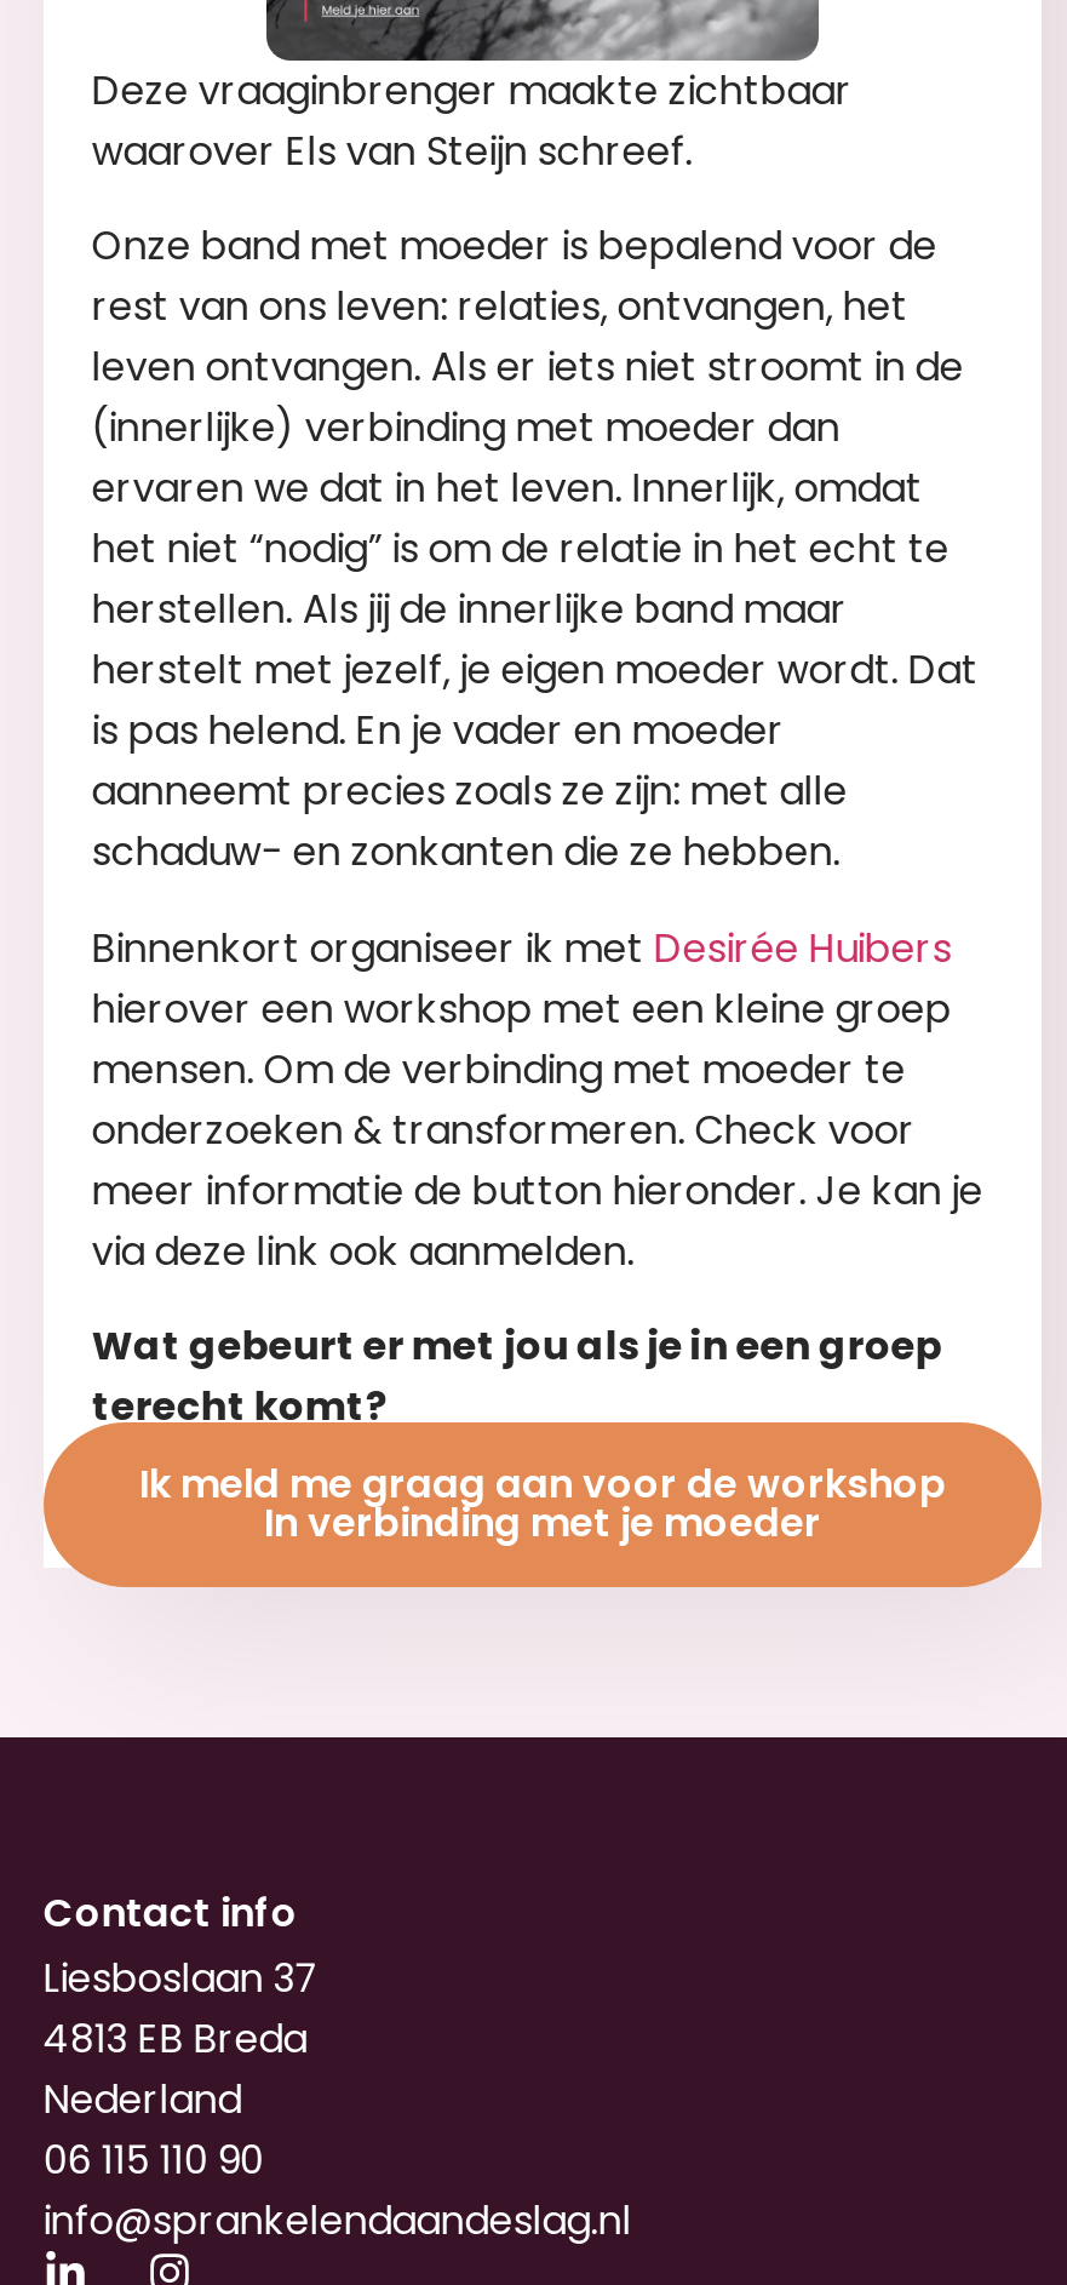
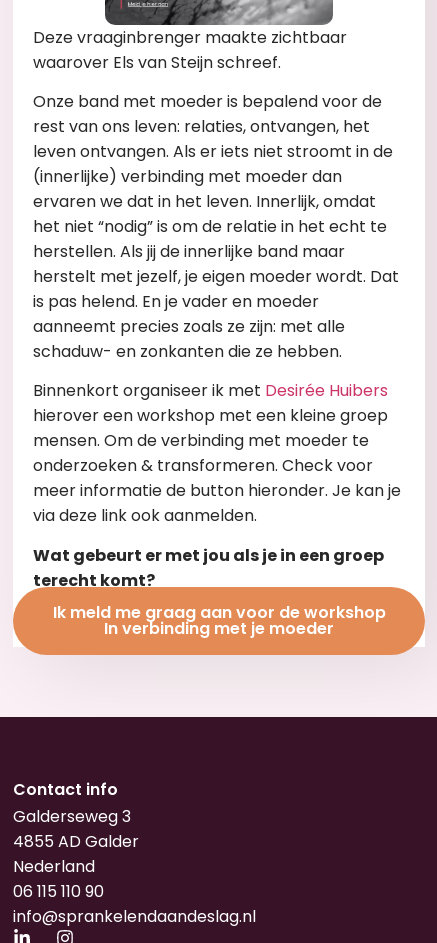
[43,1950,319,2066] Liesboslaan 37 | 4813 EB Breda -> [13,805,139,853] Galderseweg 3 | 4855 AD Galder

